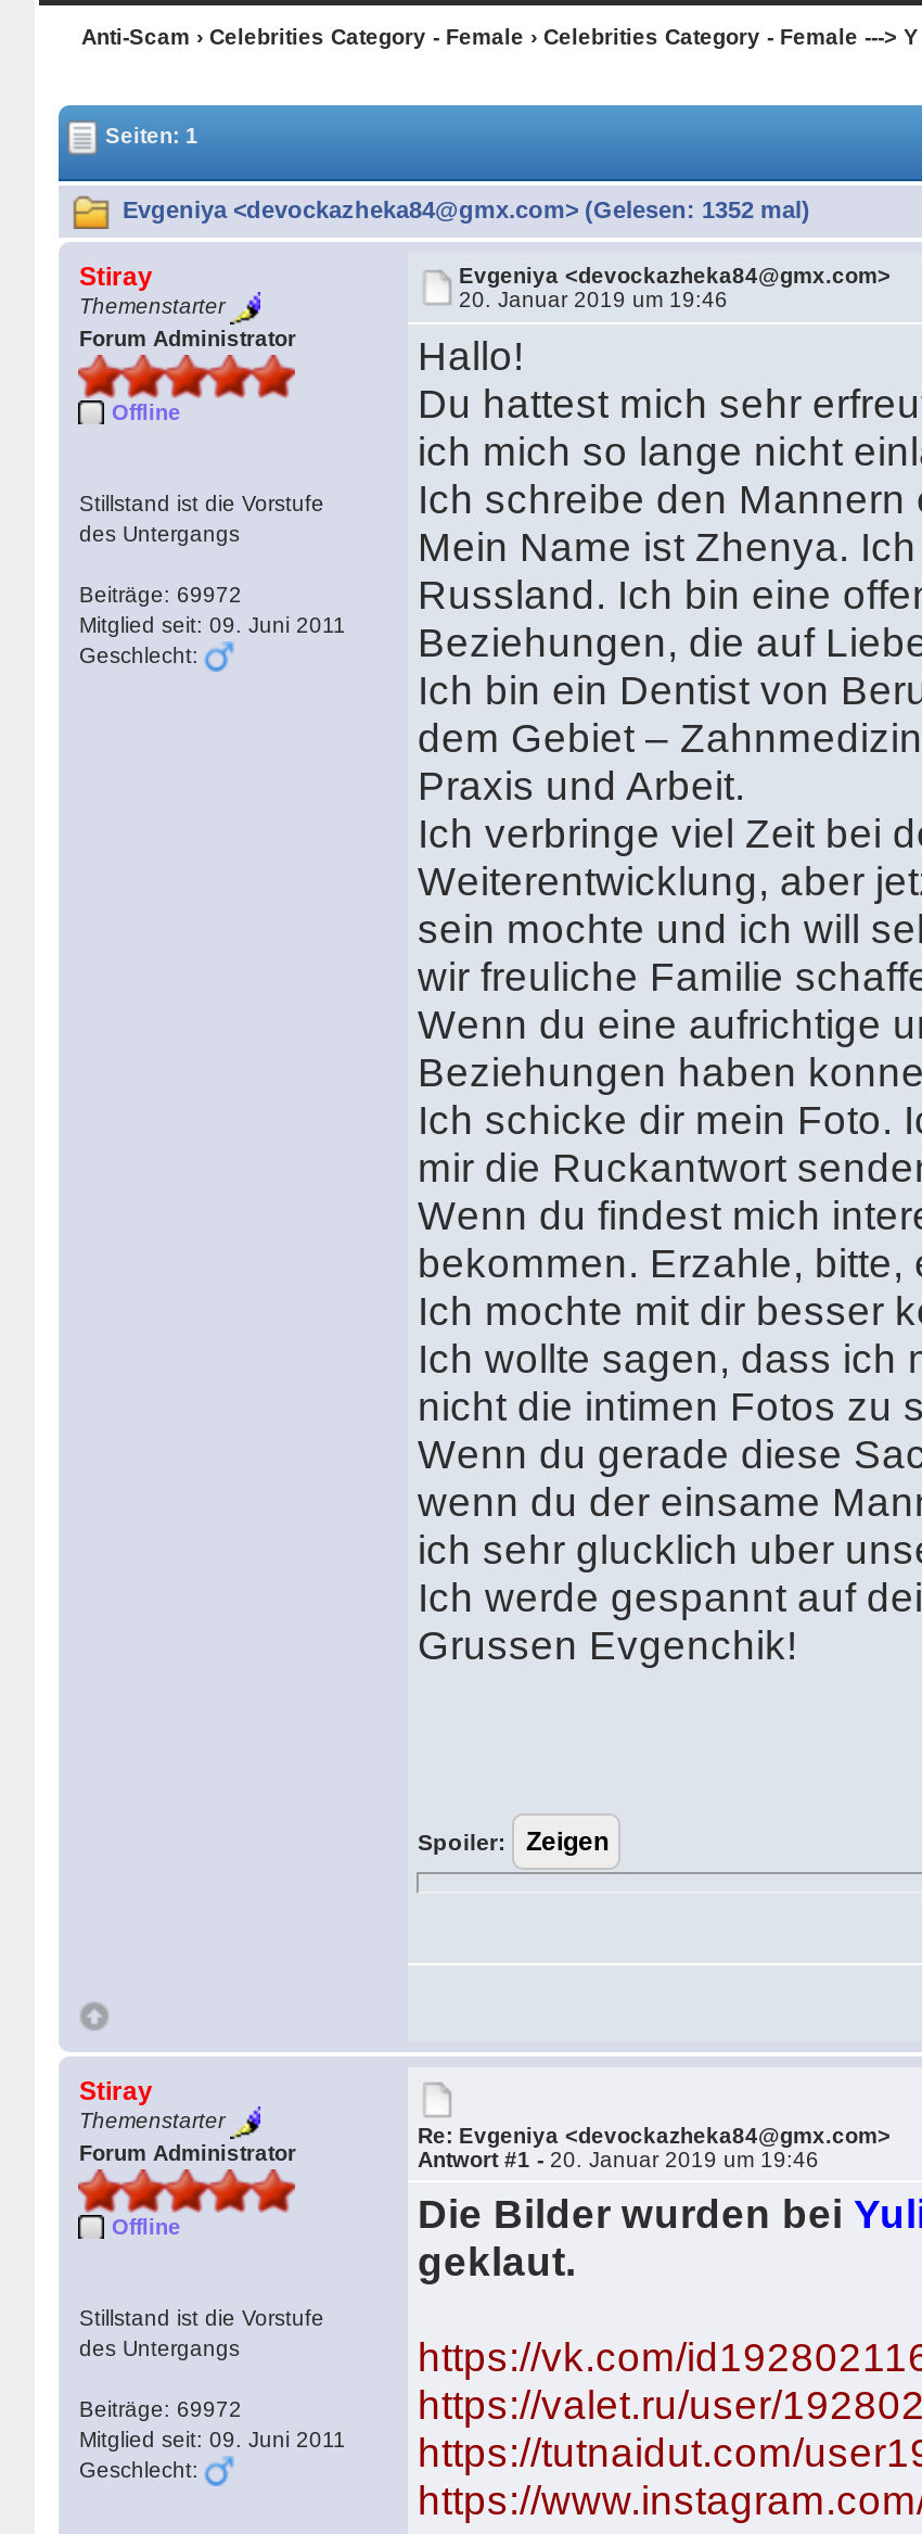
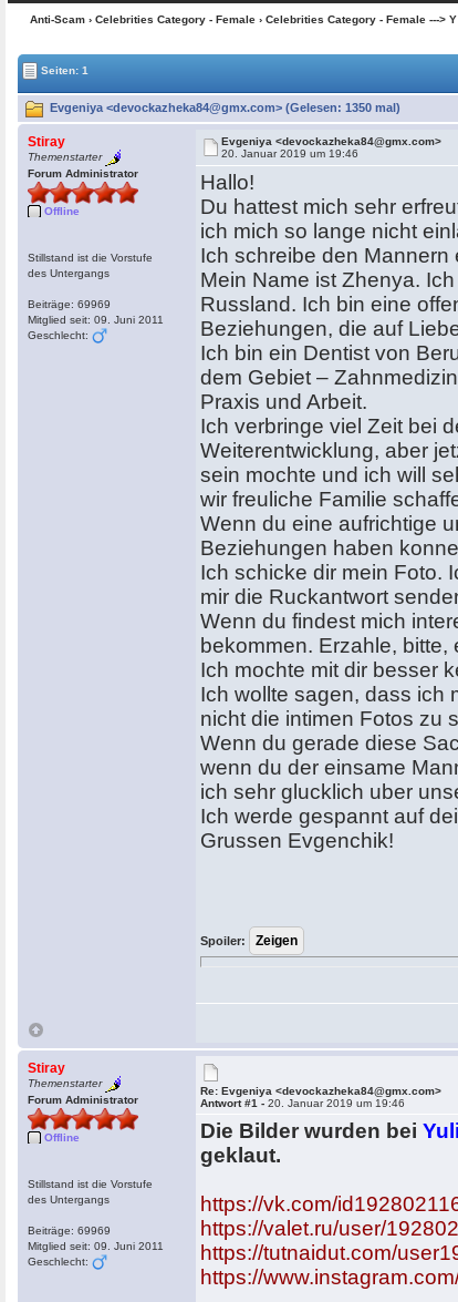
[116,196,810,222] Evgeniya <devockazheka84@gmx.com> (Gelesen: 1352 mal) -> [47,101,401,114] Evgeniya <devockazheka84@gmx.com> (Gelesen: 1350 mal)
[79,583,242,607] Beiträge: 69972 -> [28,298,111,310] Beiträge: 69969
[79,2397,242,2421] Beiträge: 69972 -> [28,1224,111,1237] Beiträge: 69969

